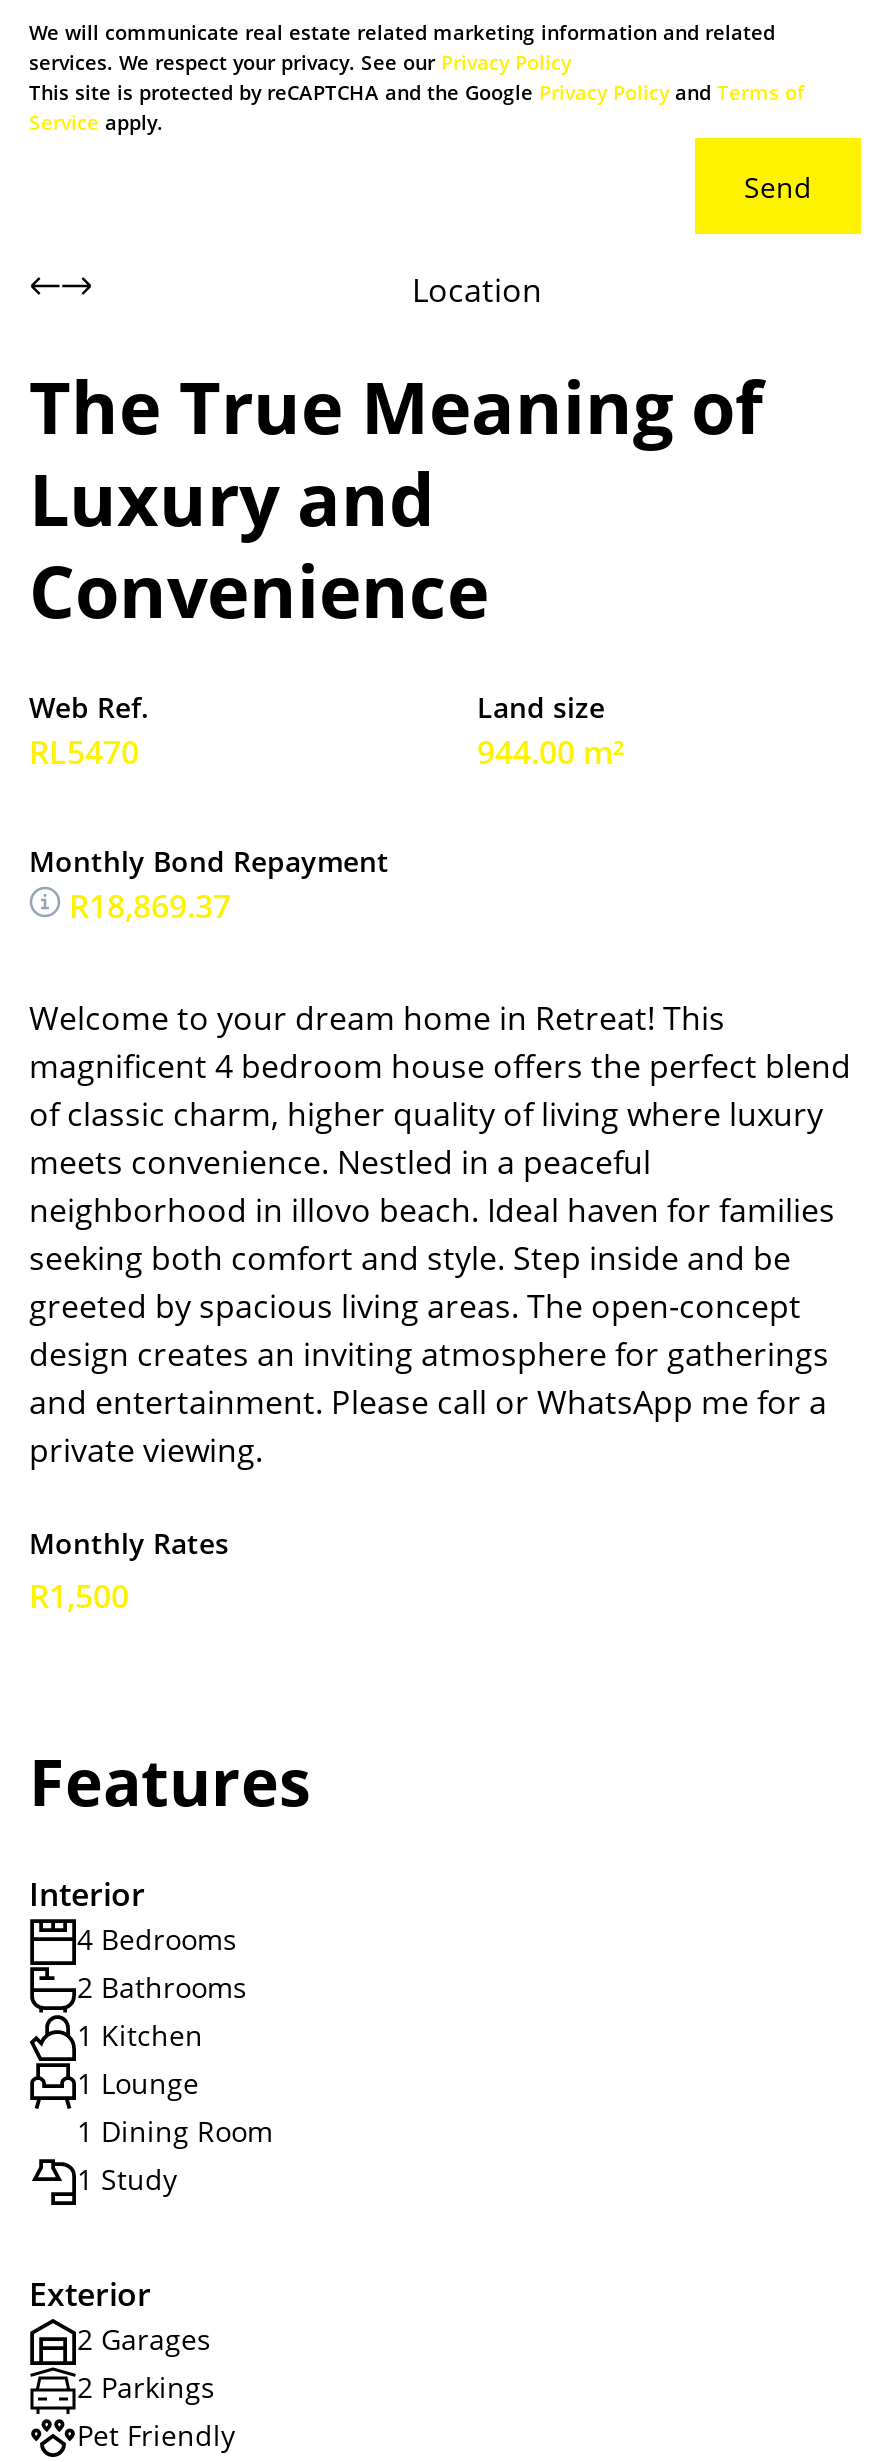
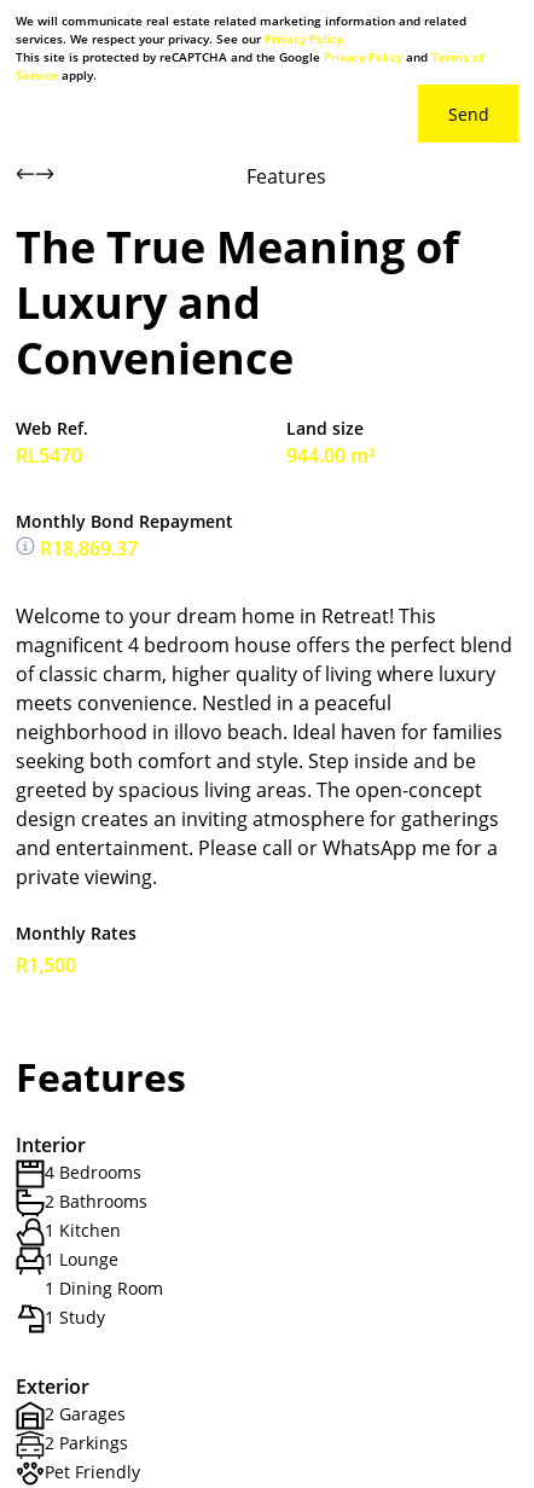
[412,268,542,312] Location -> [246,163,326,190] Features

